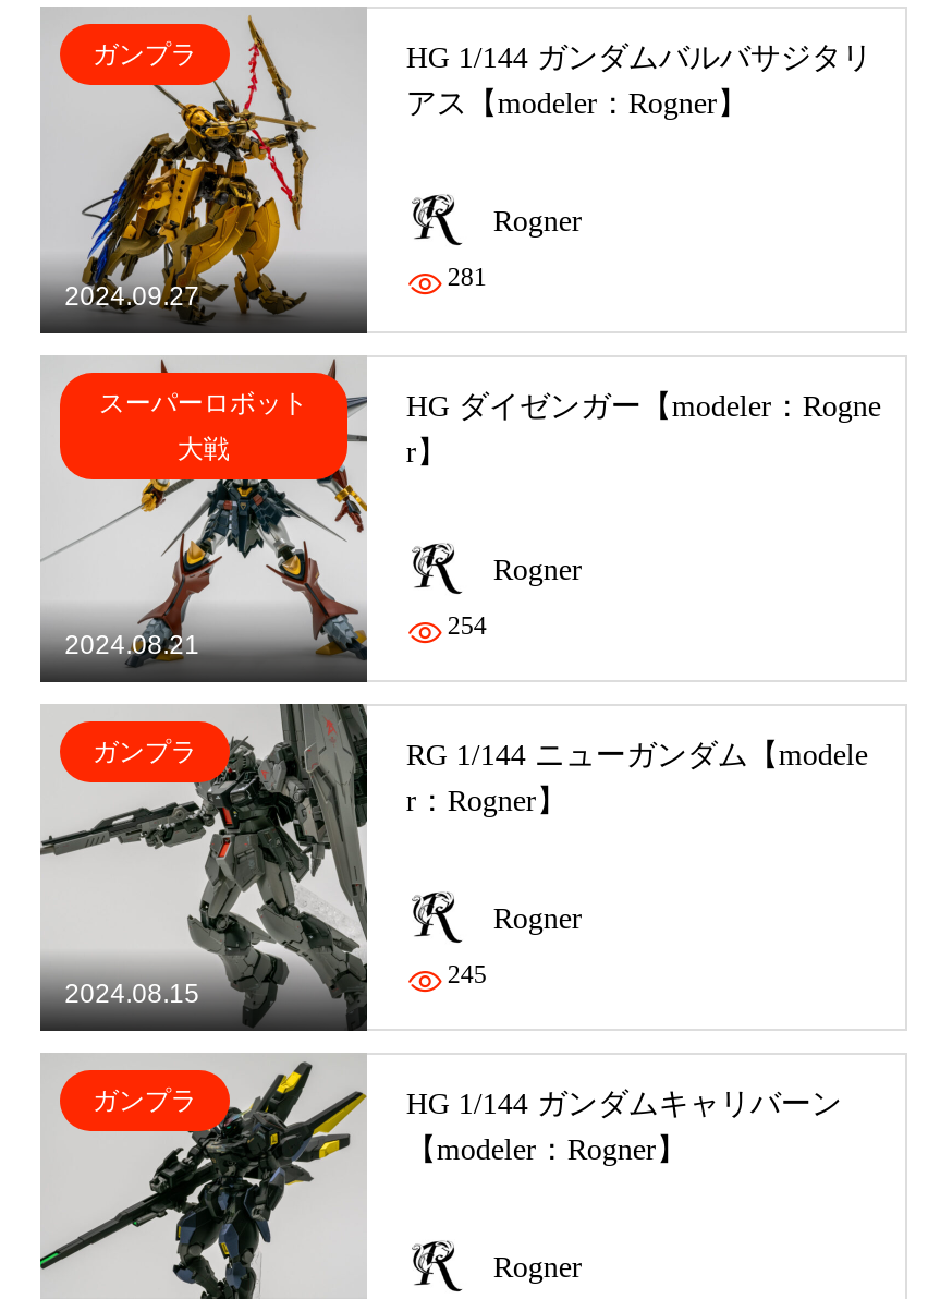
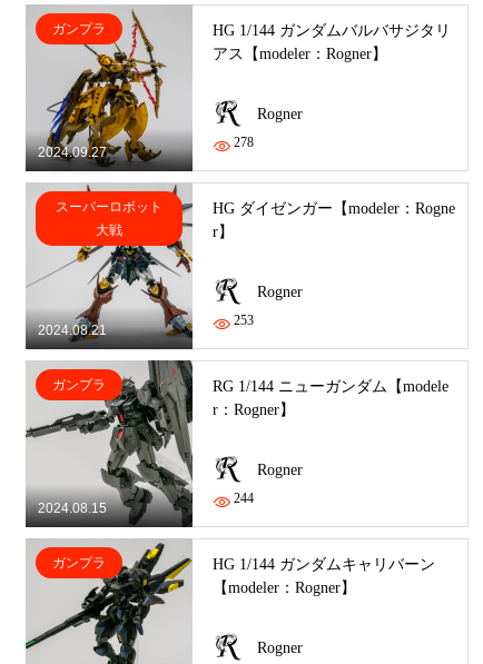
[447,262,487,293] 281 -> [234,135,254,150] 278
[447,611,487,641] 254 -> [234,313,254,328] 253
[447,960,487,990] 245 -> [234,491,254,506] 244

